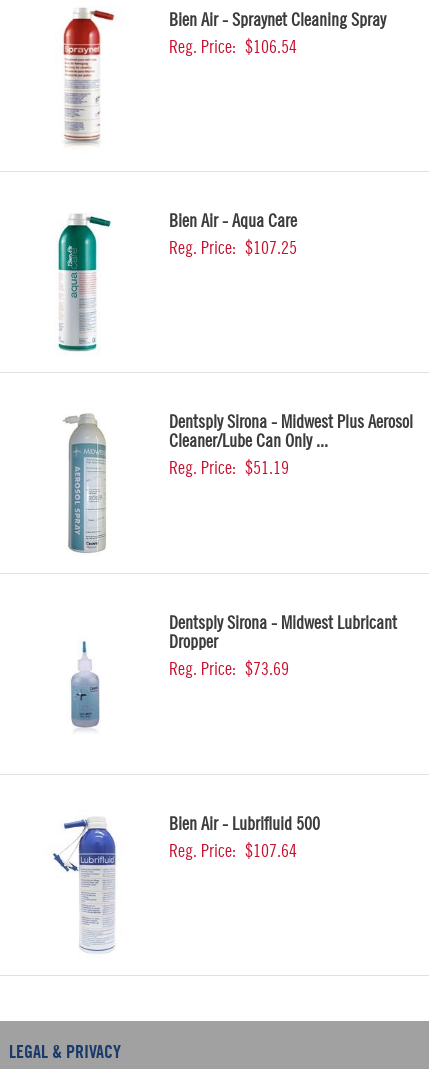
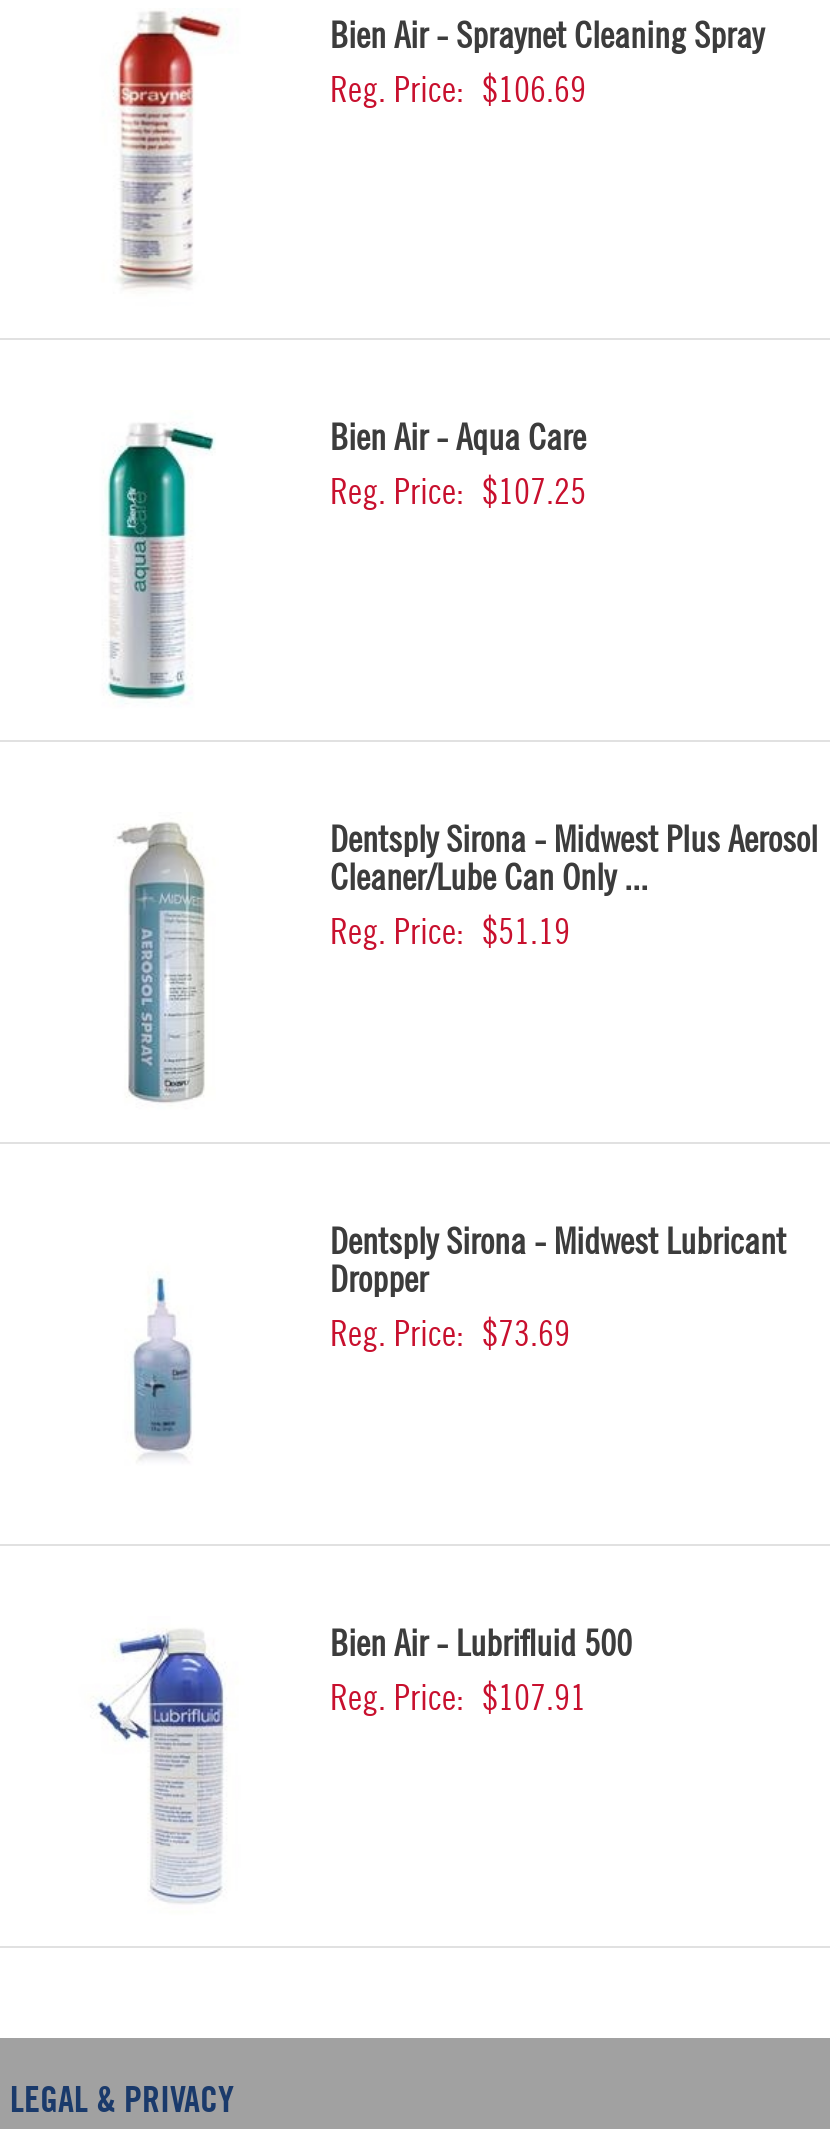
[169,38,297,56] Reg. Price: $106.54 -> [330,72,586,108] Reg. Price: $106.69
[169,842,297,860] Reg. Price: $107.64 -> [330,1680,586,1716] Reg. Price: $107.91

